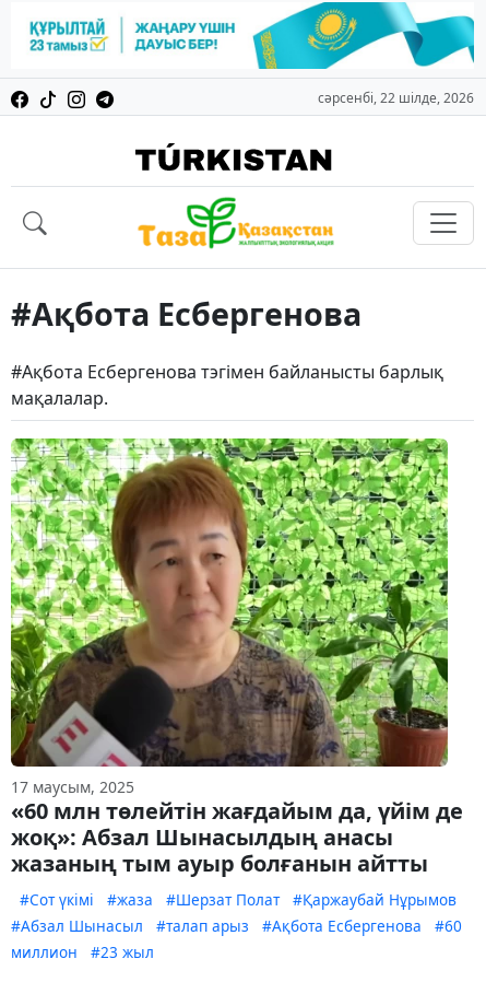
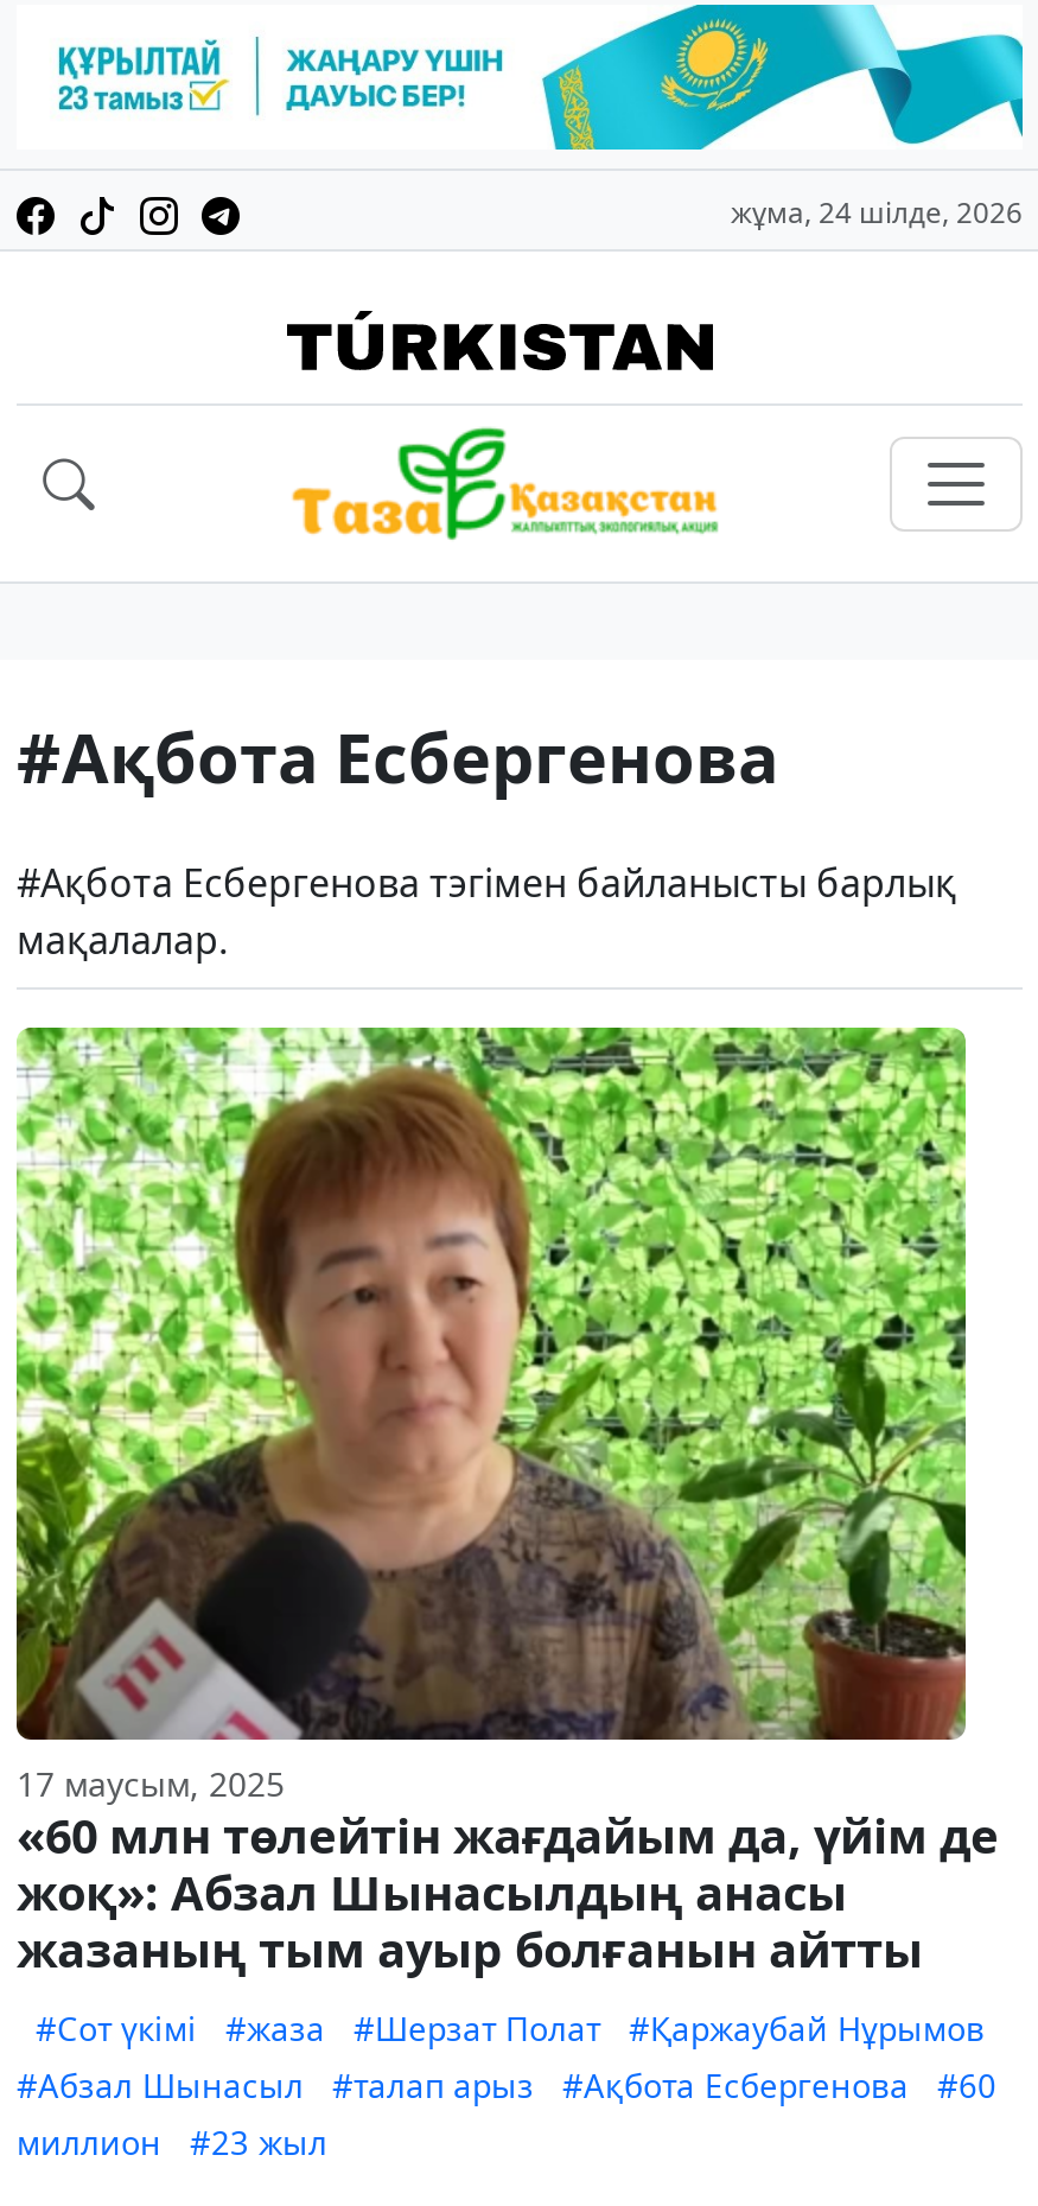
[318,89,474,107] сәрсенбі, 22 шілде, 2026 -> [731,193,1023,233] жұма, 24 шілде, 2026

